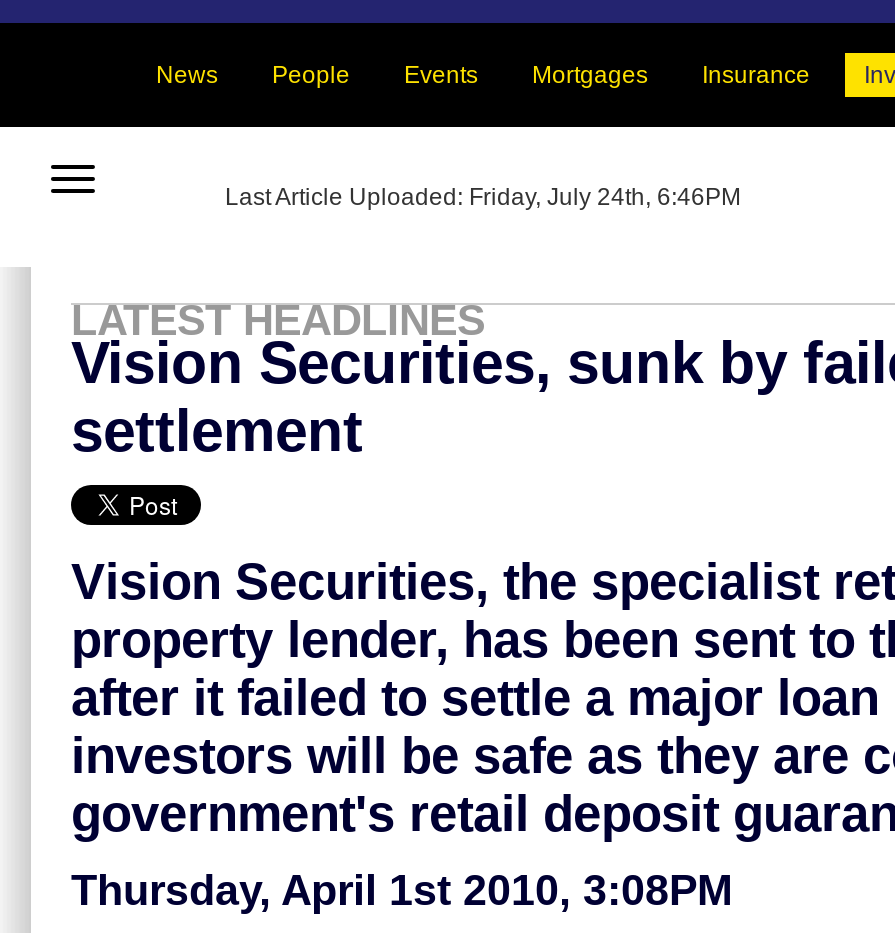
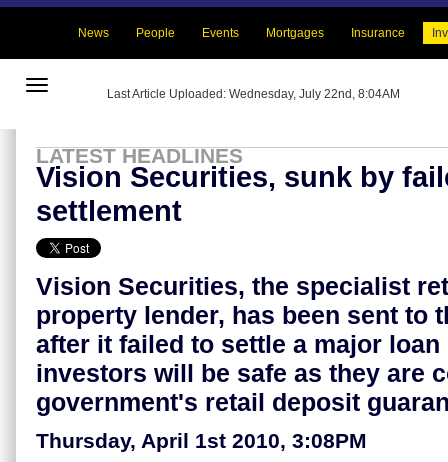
[225,183,741,211] Last Article Uploaded: Friday, July 24th, 6:46PM -> [107,87,400,101] Last Article Uploaded: Wednesday, July 22nd, 8:04AM

